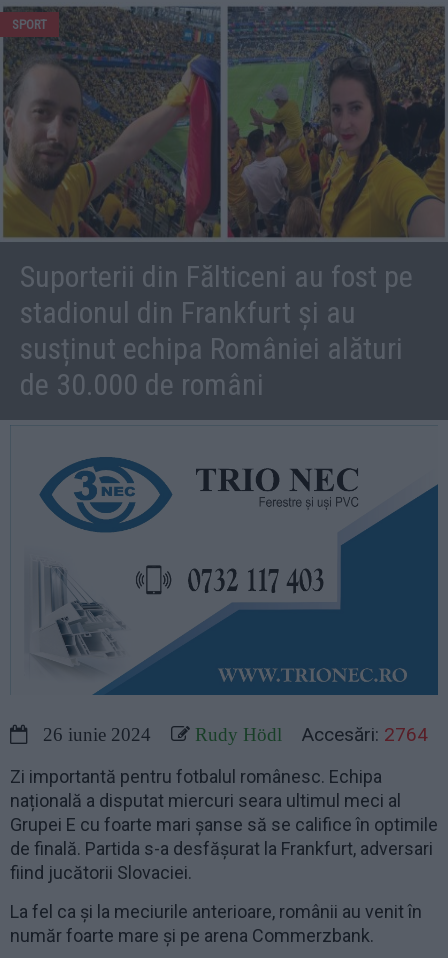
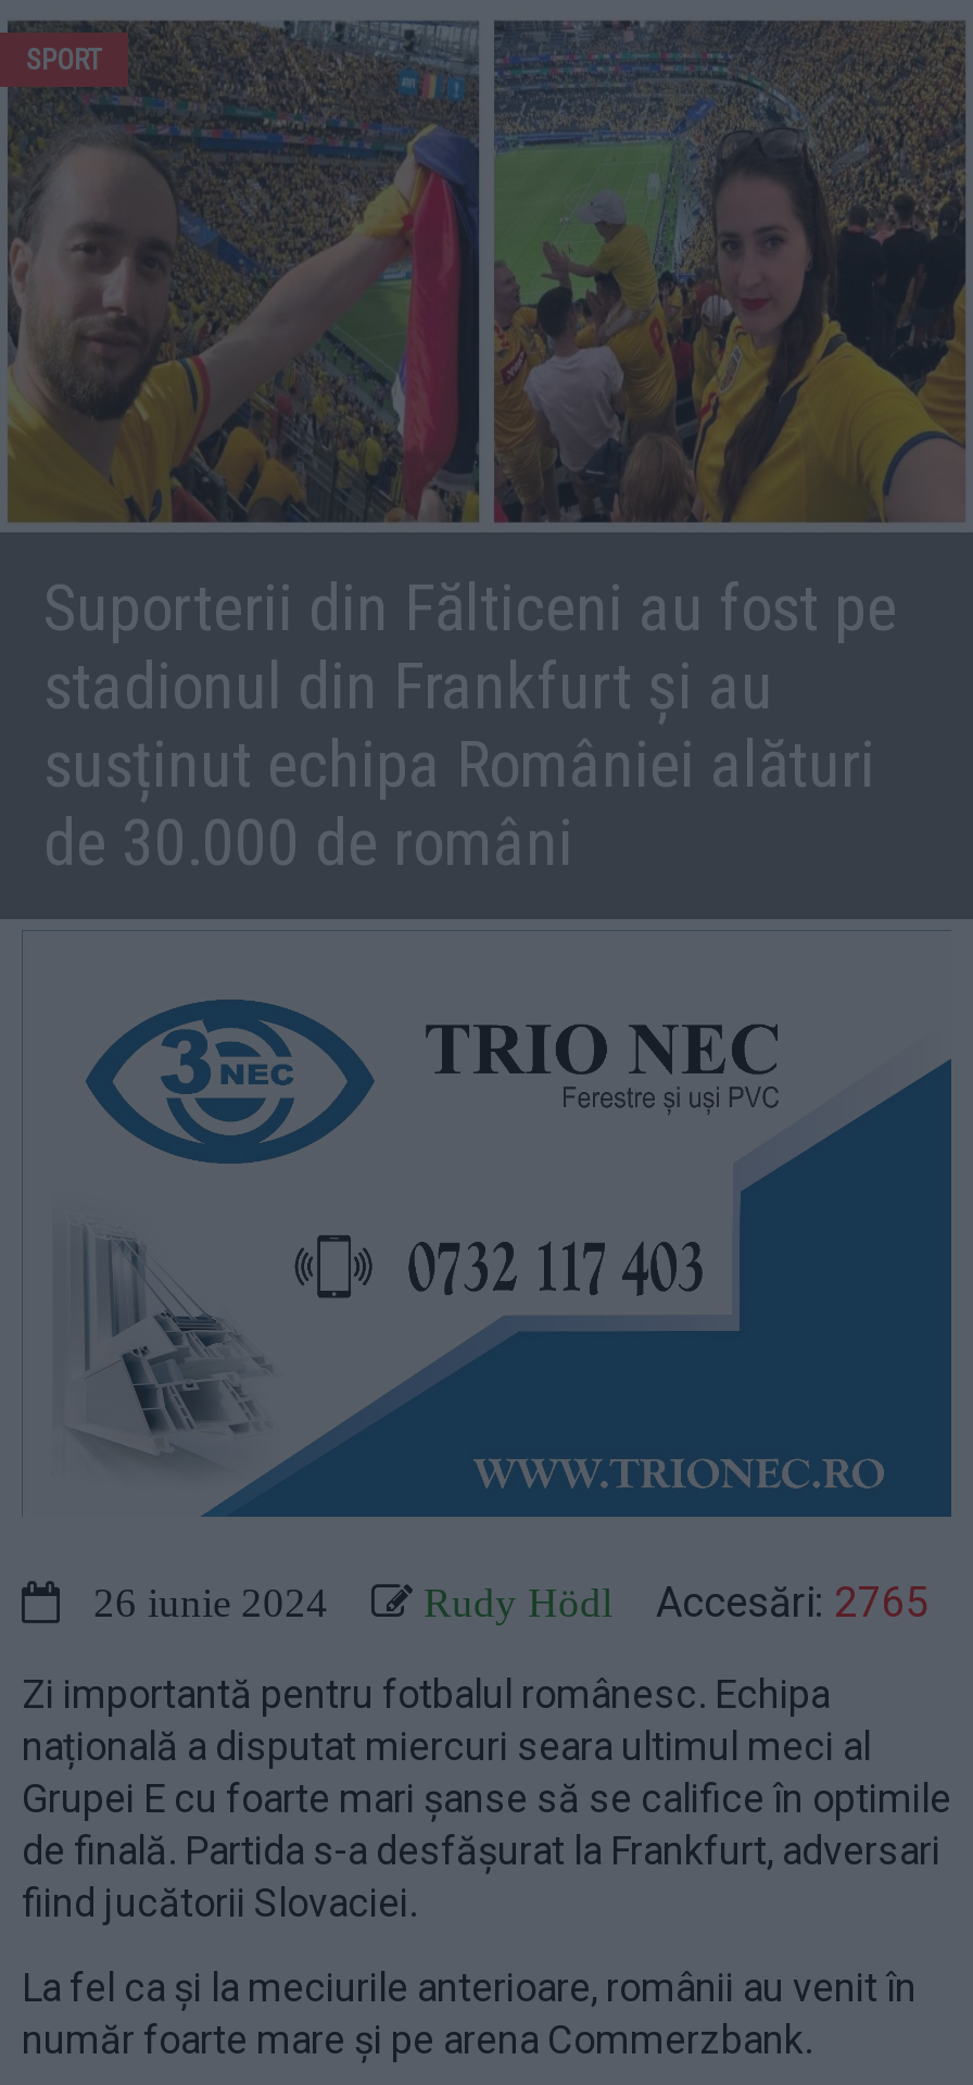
[195,723,428,746] Rudy Hödl Accesări: 2764 -> [424,1577,930,1627] Rudy Hödl Accesări: 2765

